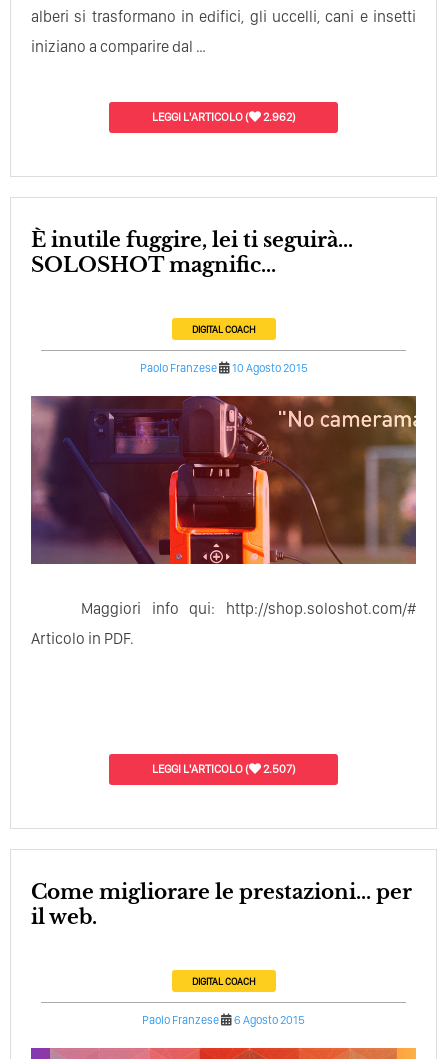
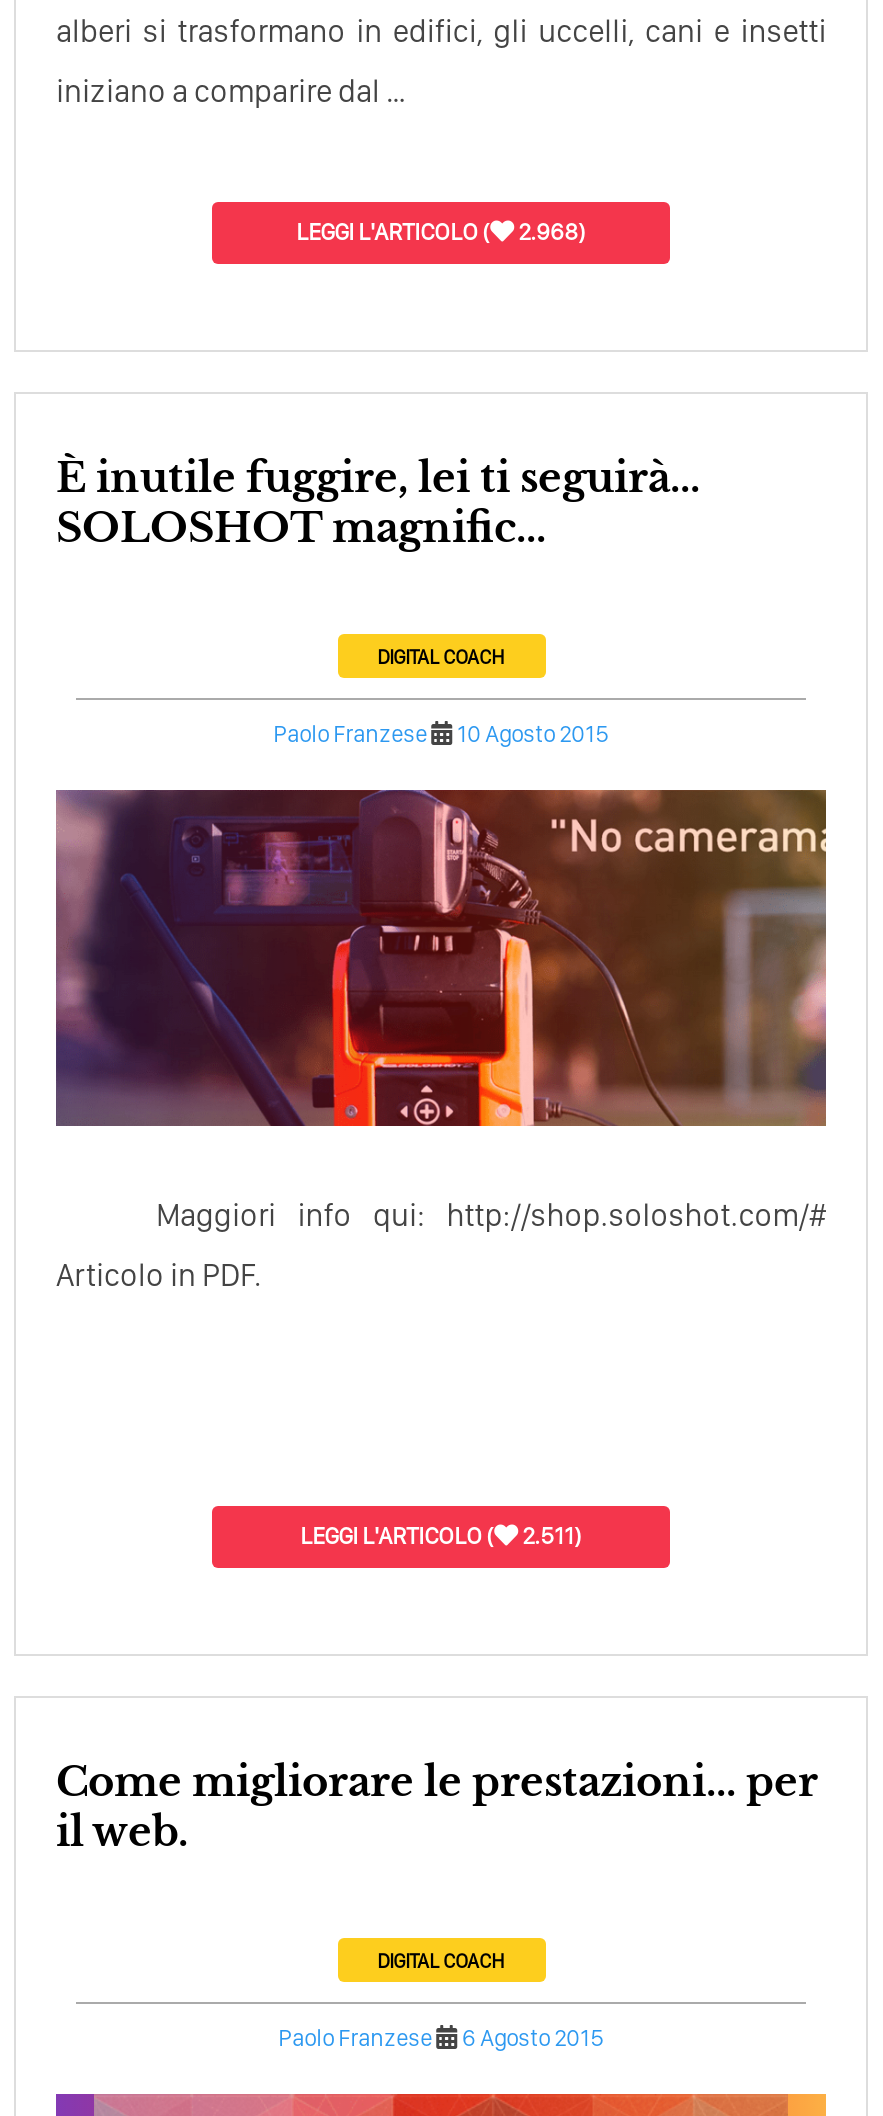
[152,110,296,124] LEGGI L'ARTICOLO ( 2.962) -> [296,218,586,246] LEGGI L'ARTICOLO ( 2.968)
[152,762,296,776] LEGGI L'ARTICOLO ( 2.507) -> [300,1522,582,1550] LEGGI L'ARTICOLO ( 2.511)

